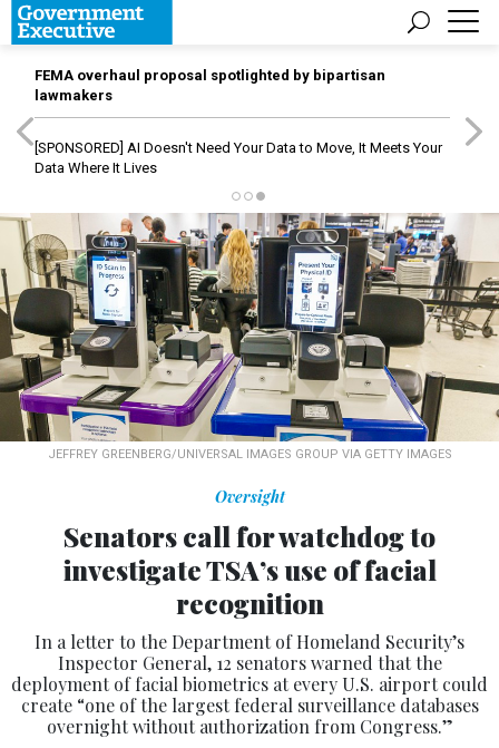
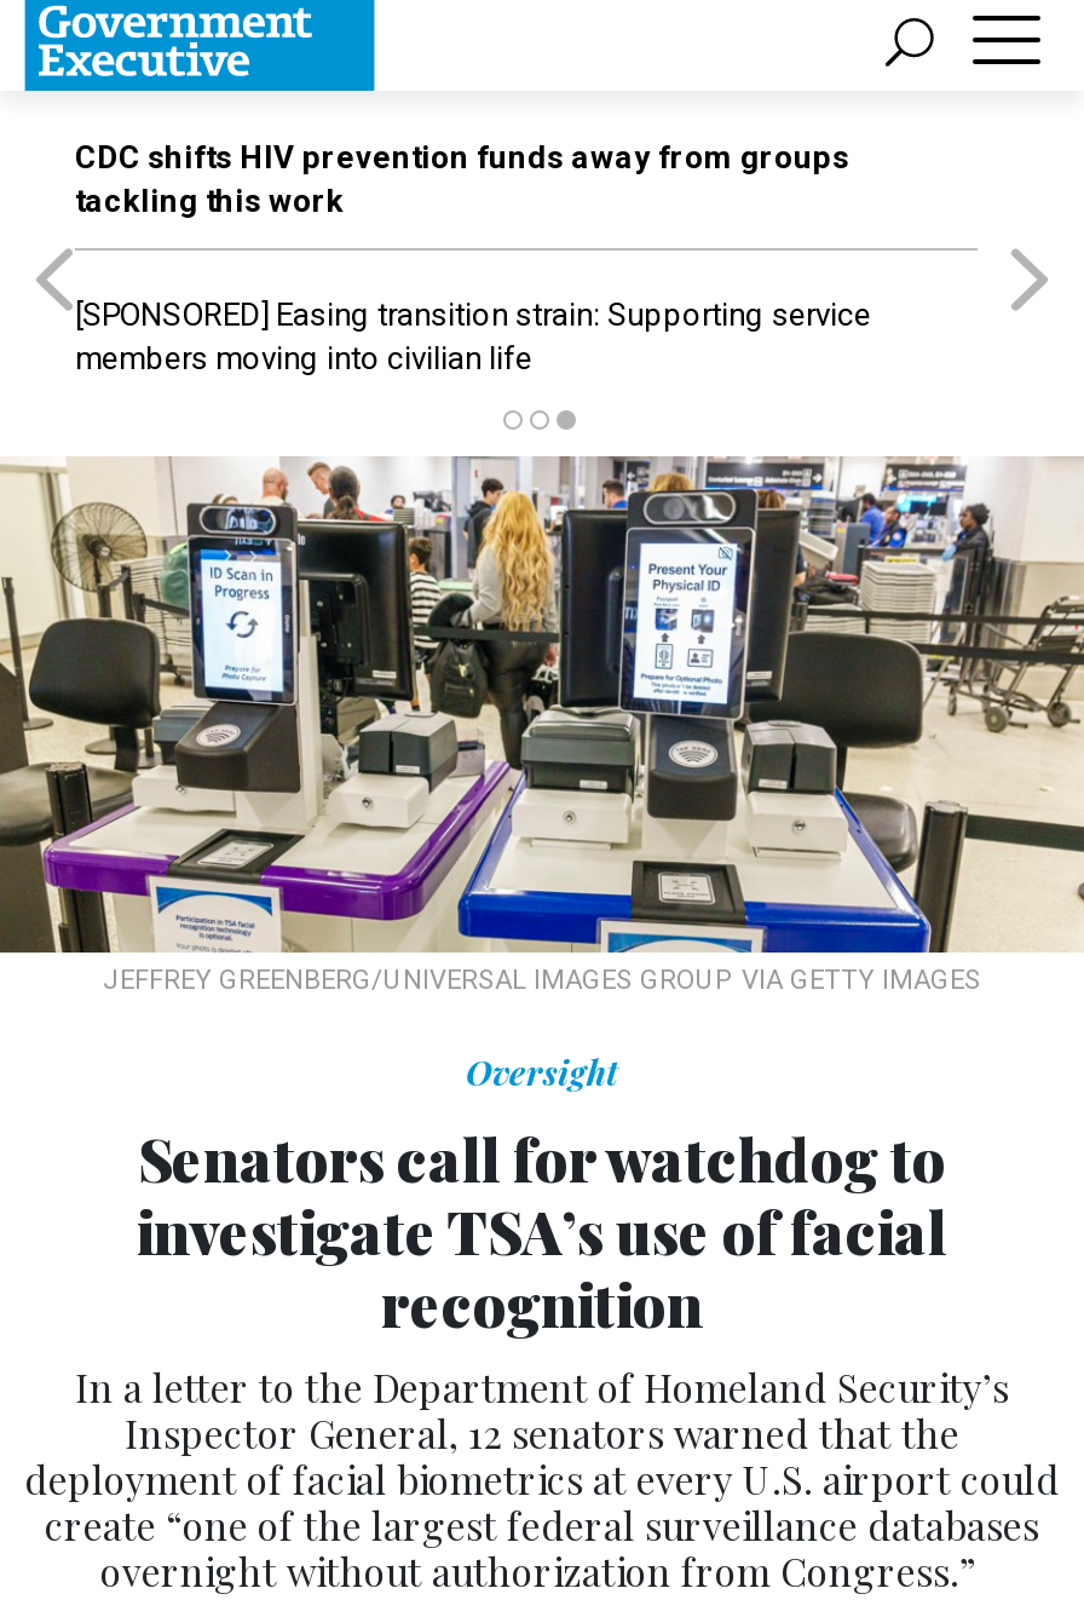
[35,67,385,104] FEMA overhaul proposal spotlighted by bipartisan | lawmakers -> [75,139,849,219] CDC shifts HIV prevention funds away from groups | tackling this work
[35,139,442,176] [SPONSORED] AI Doesn't Need Your Data to Move, It Meets Your | Data Where It Lives -> [75,297,871,376] [SPONSORED] Easing transition strain: Supporting service | members moving into civilian life

